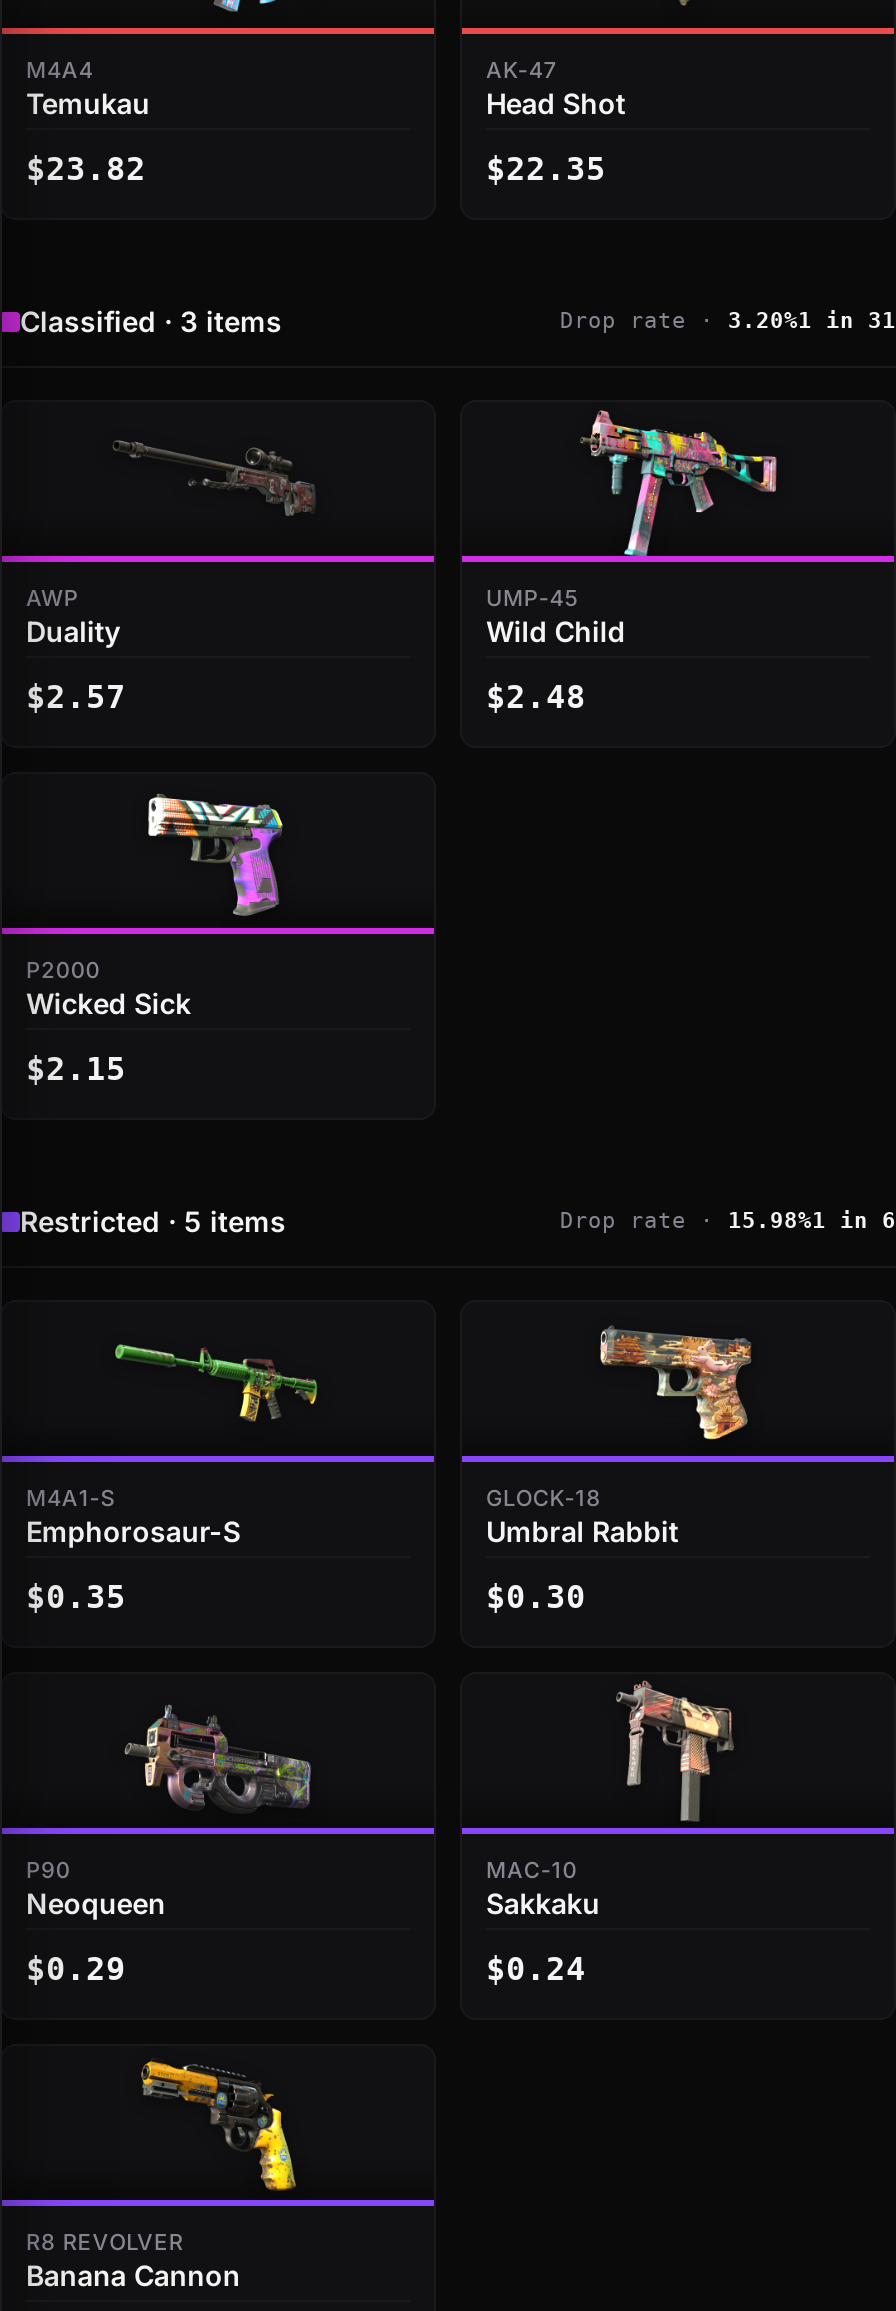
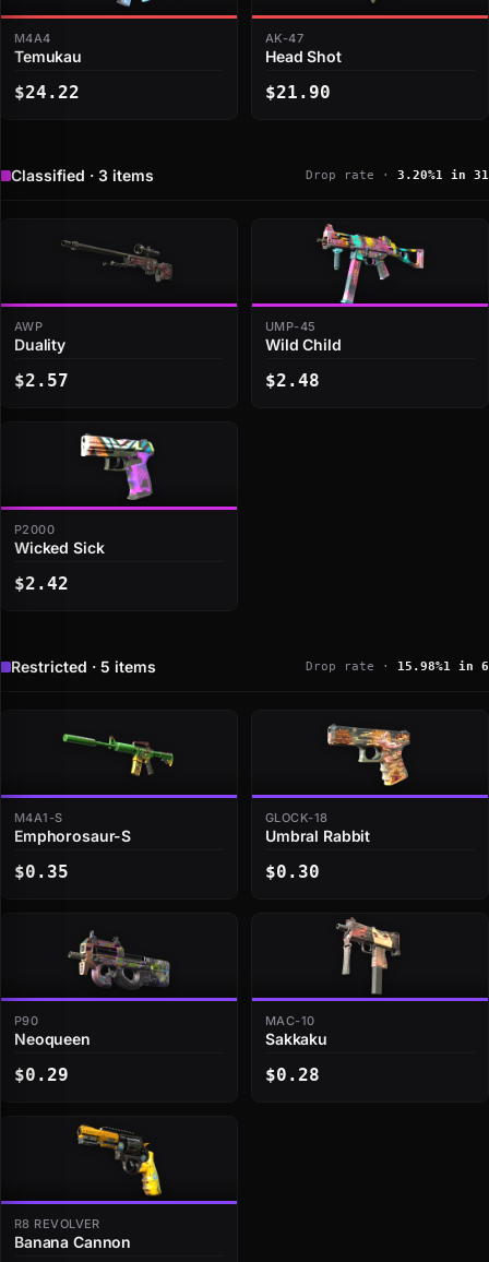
[26,150,146,188] $23.82 -> [14,82,80,103] $24.22
[486,150,606,188] $22.35 -> [265,82,331,103] $21.90
[26,1050,126,1088] $2.15 -> [14,573,69,594] $2.42
[486,1950,586,1988] $0.24 -> [265,1064,320,1085] $0.28

